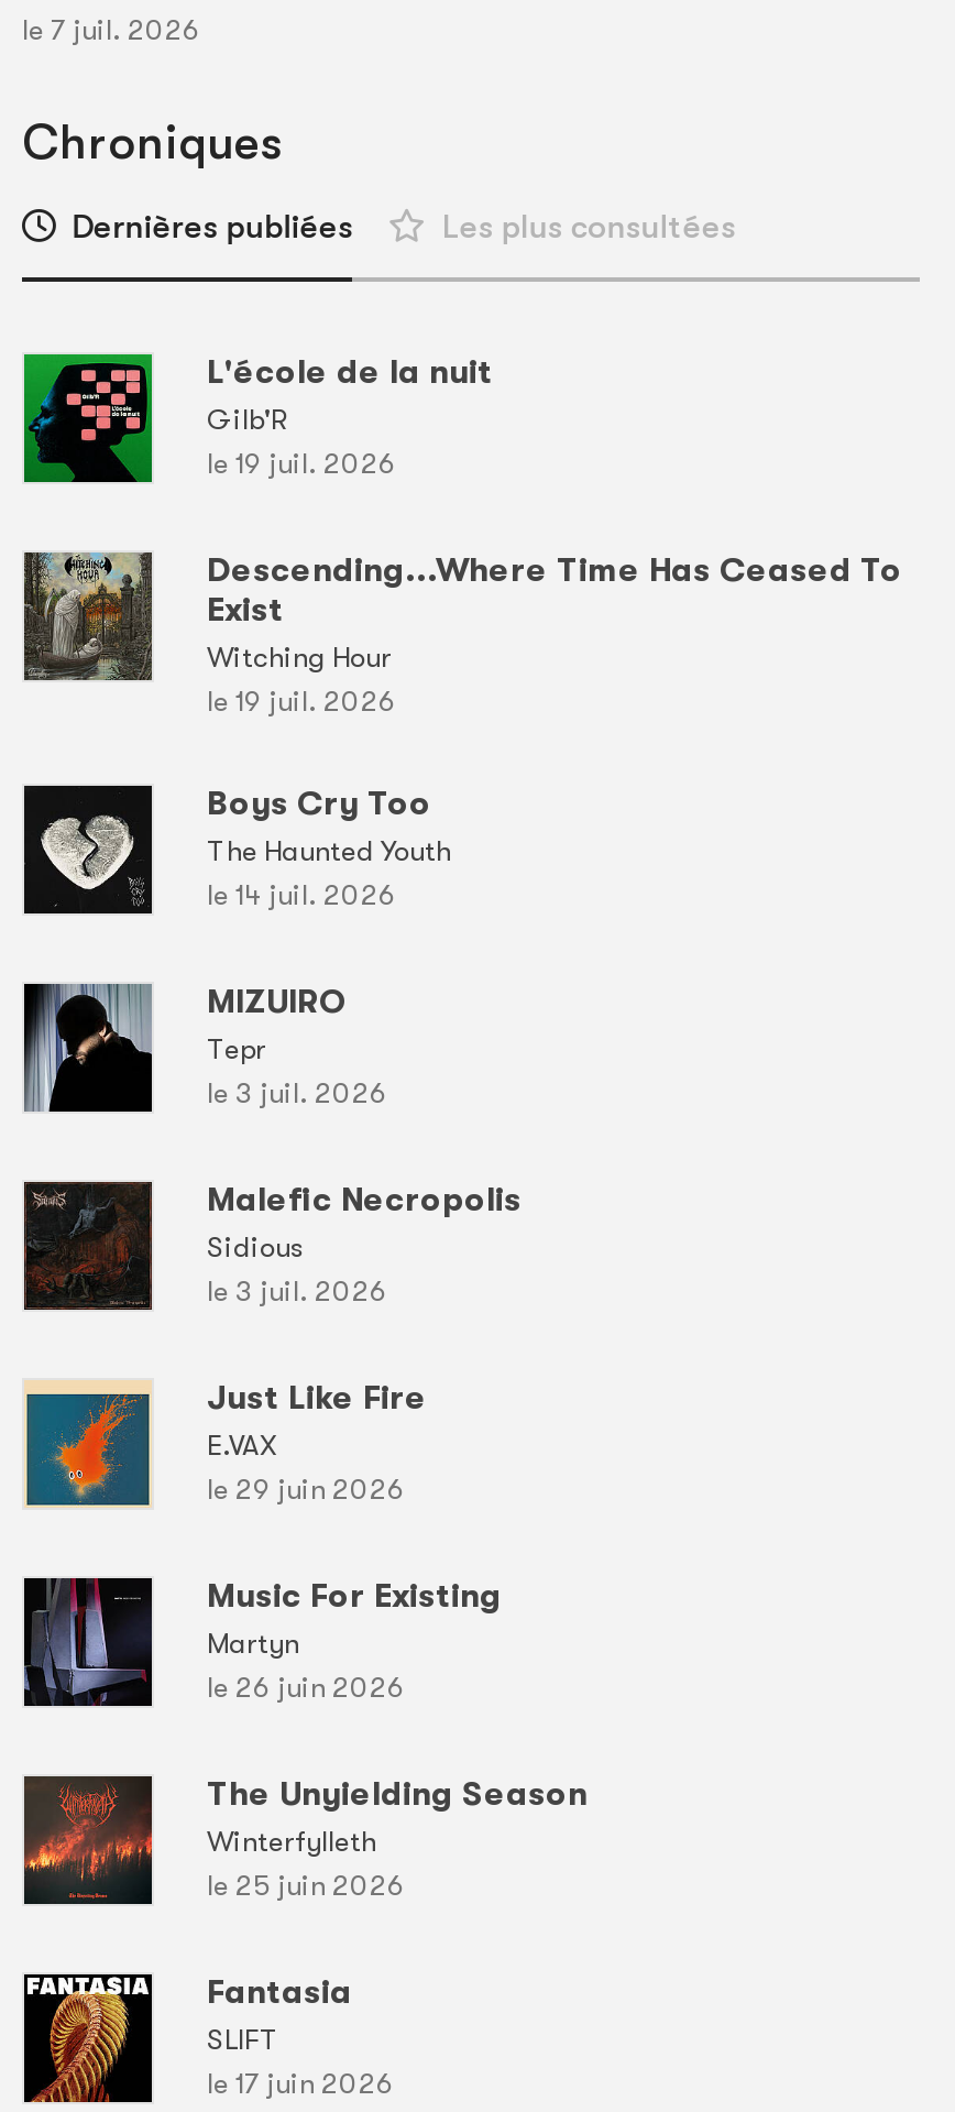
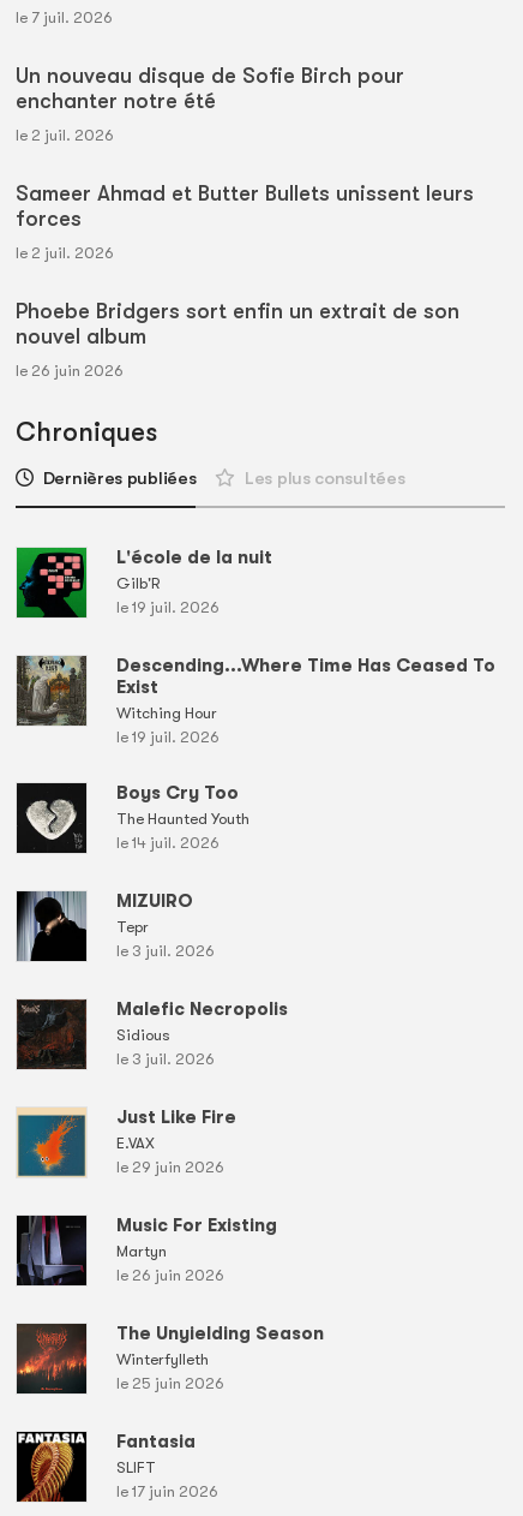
none -> [16,64,474,380] Un nouveau disque de Sofie Birch pour | enchanter notre été | le 2 juil. 2026 | Sameer Ahmad et Butter Bullets unissent leurs | forces | le 2 juil. 2026 | Phoebe Bridgers sort enfin un extrait de son | nouvel album | le 26 juin 2026

